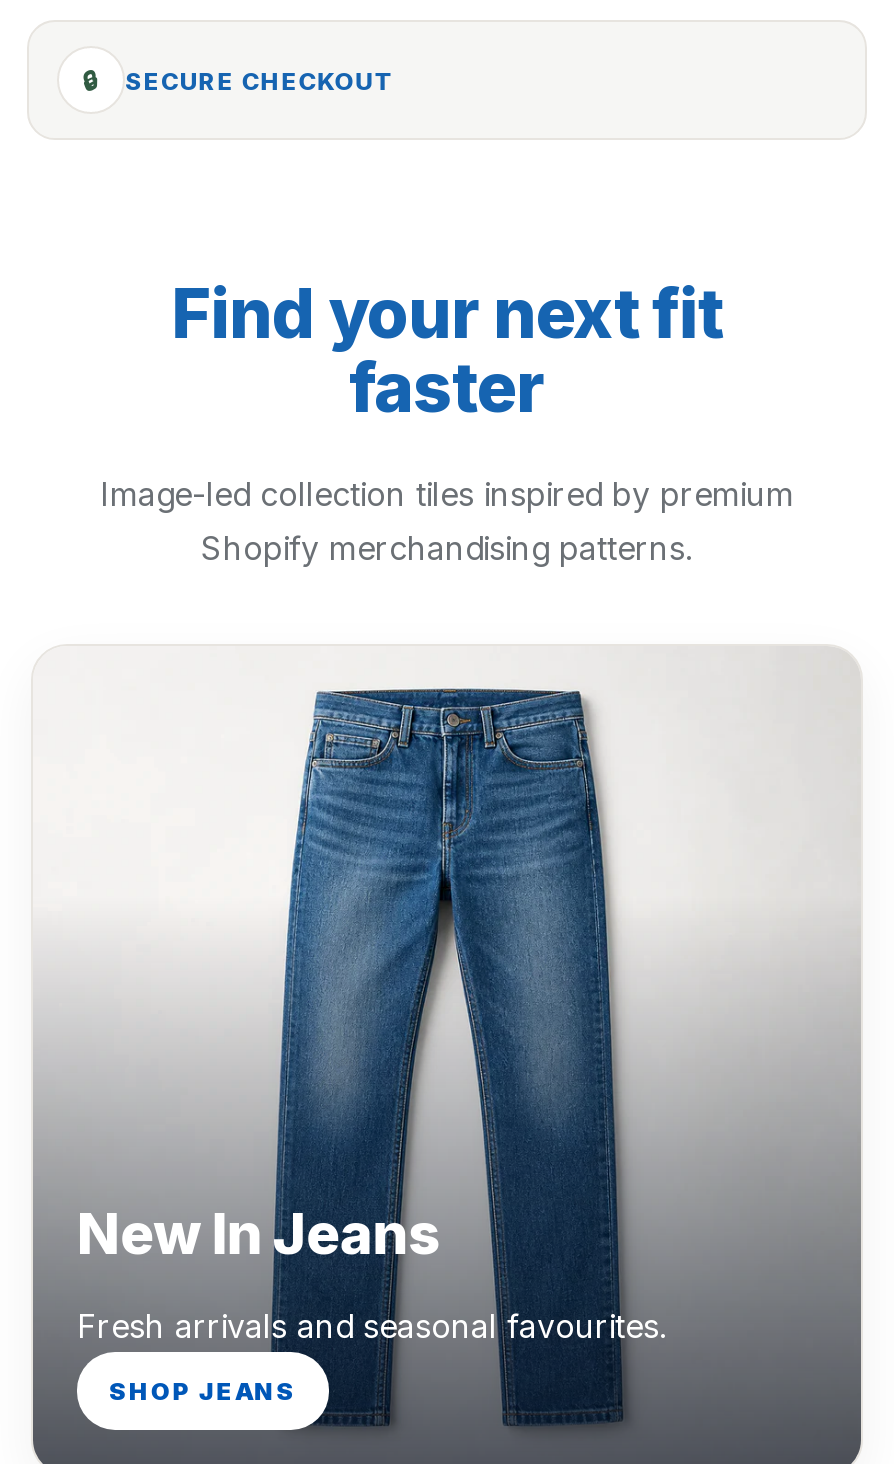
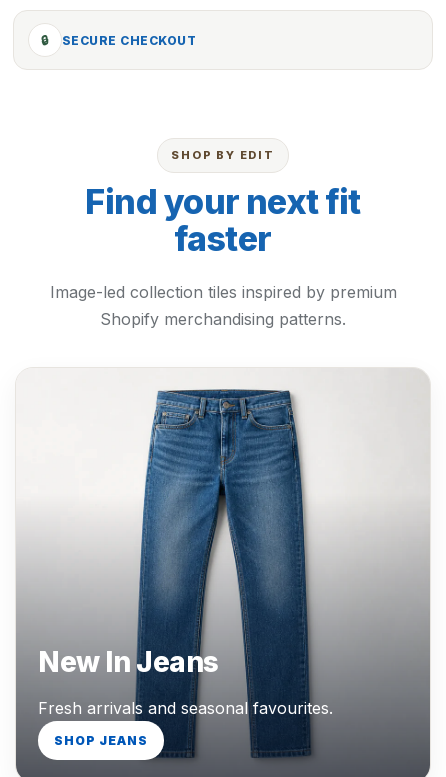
none -> [171,148,275,162] SHOP BY EDIT

